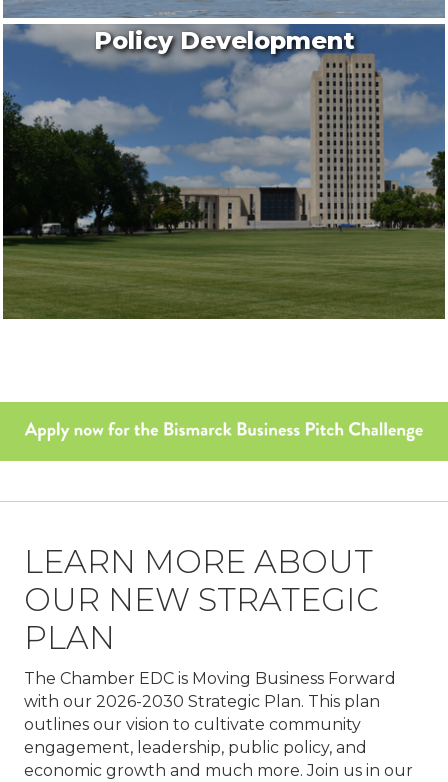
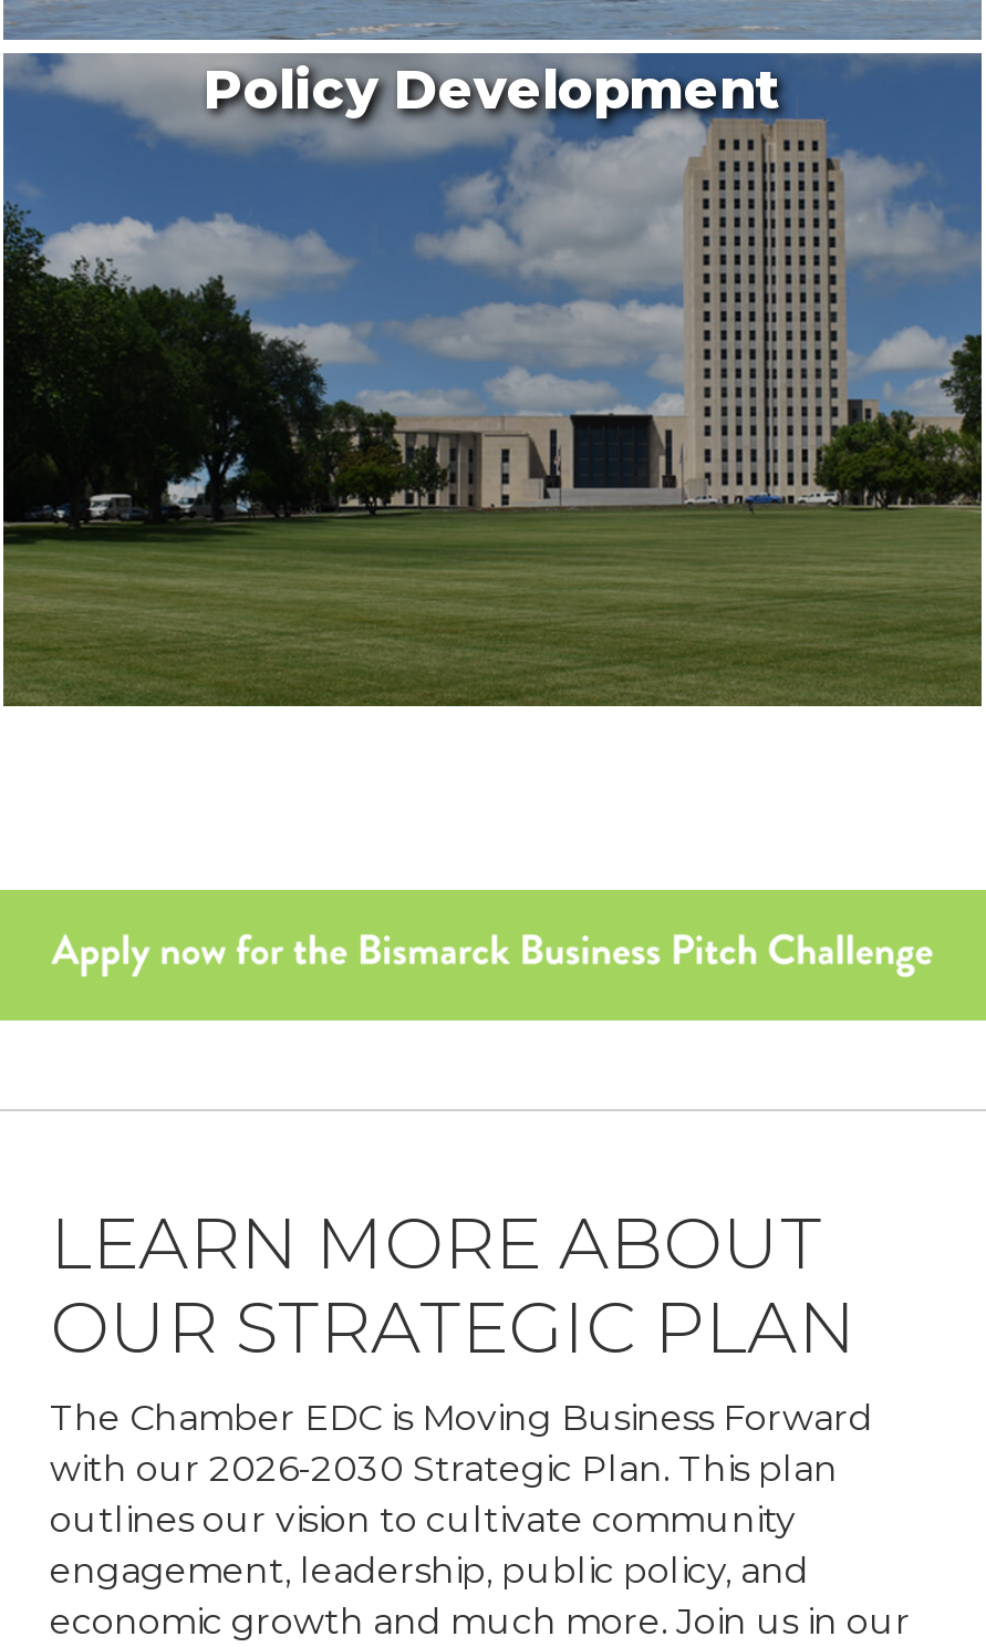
[24,580,379,657] OUR NEW STRATEGIC | PLAN -> [50,1284,855,1370] OUR STRATEGIC PLAN

